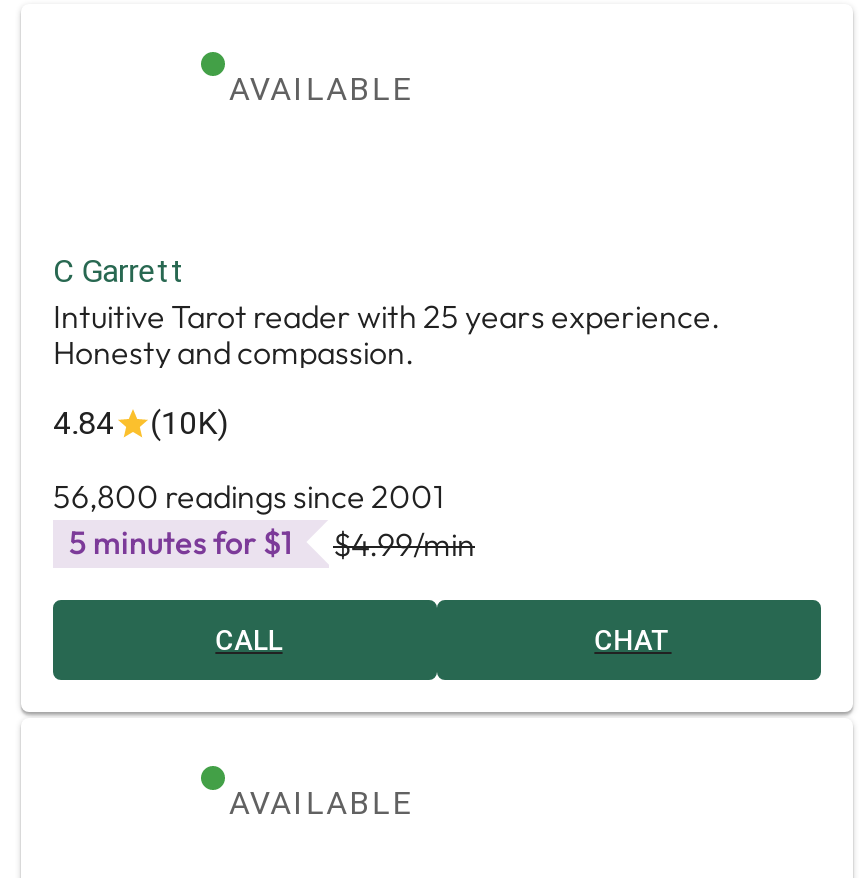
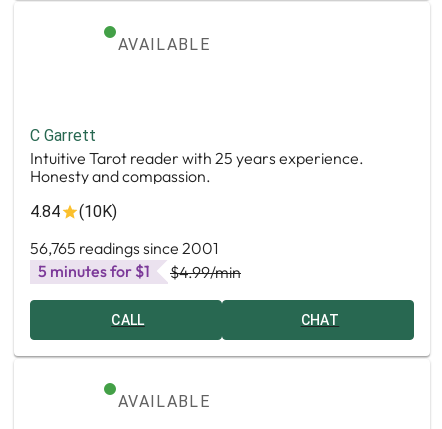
[53,476,443,516] 56,800 readings since 2001 -> [30,238,218,258] 56,765 readings since 2001

